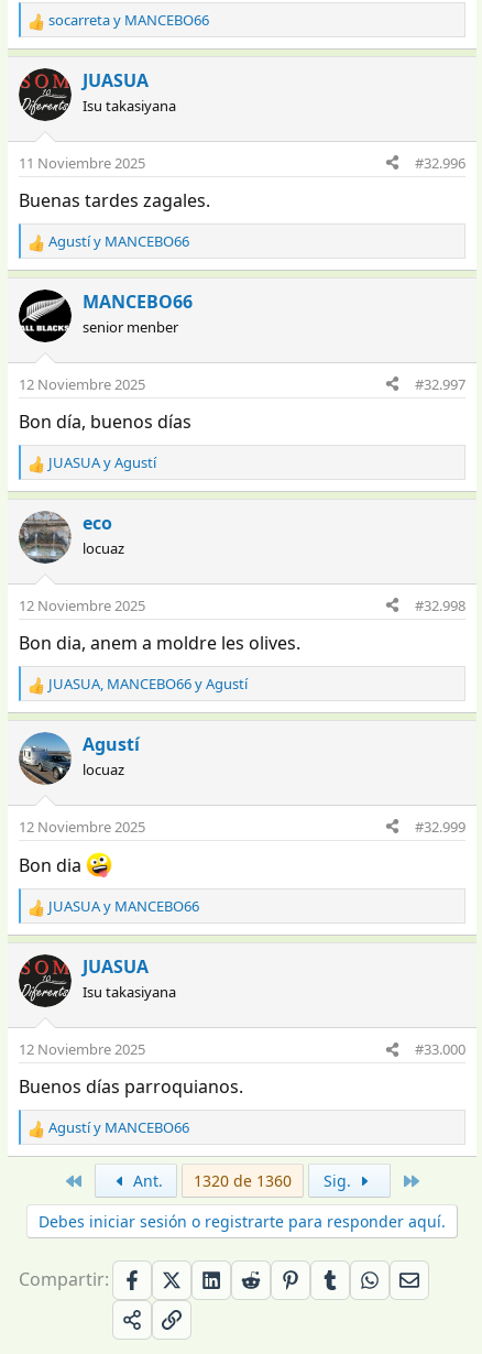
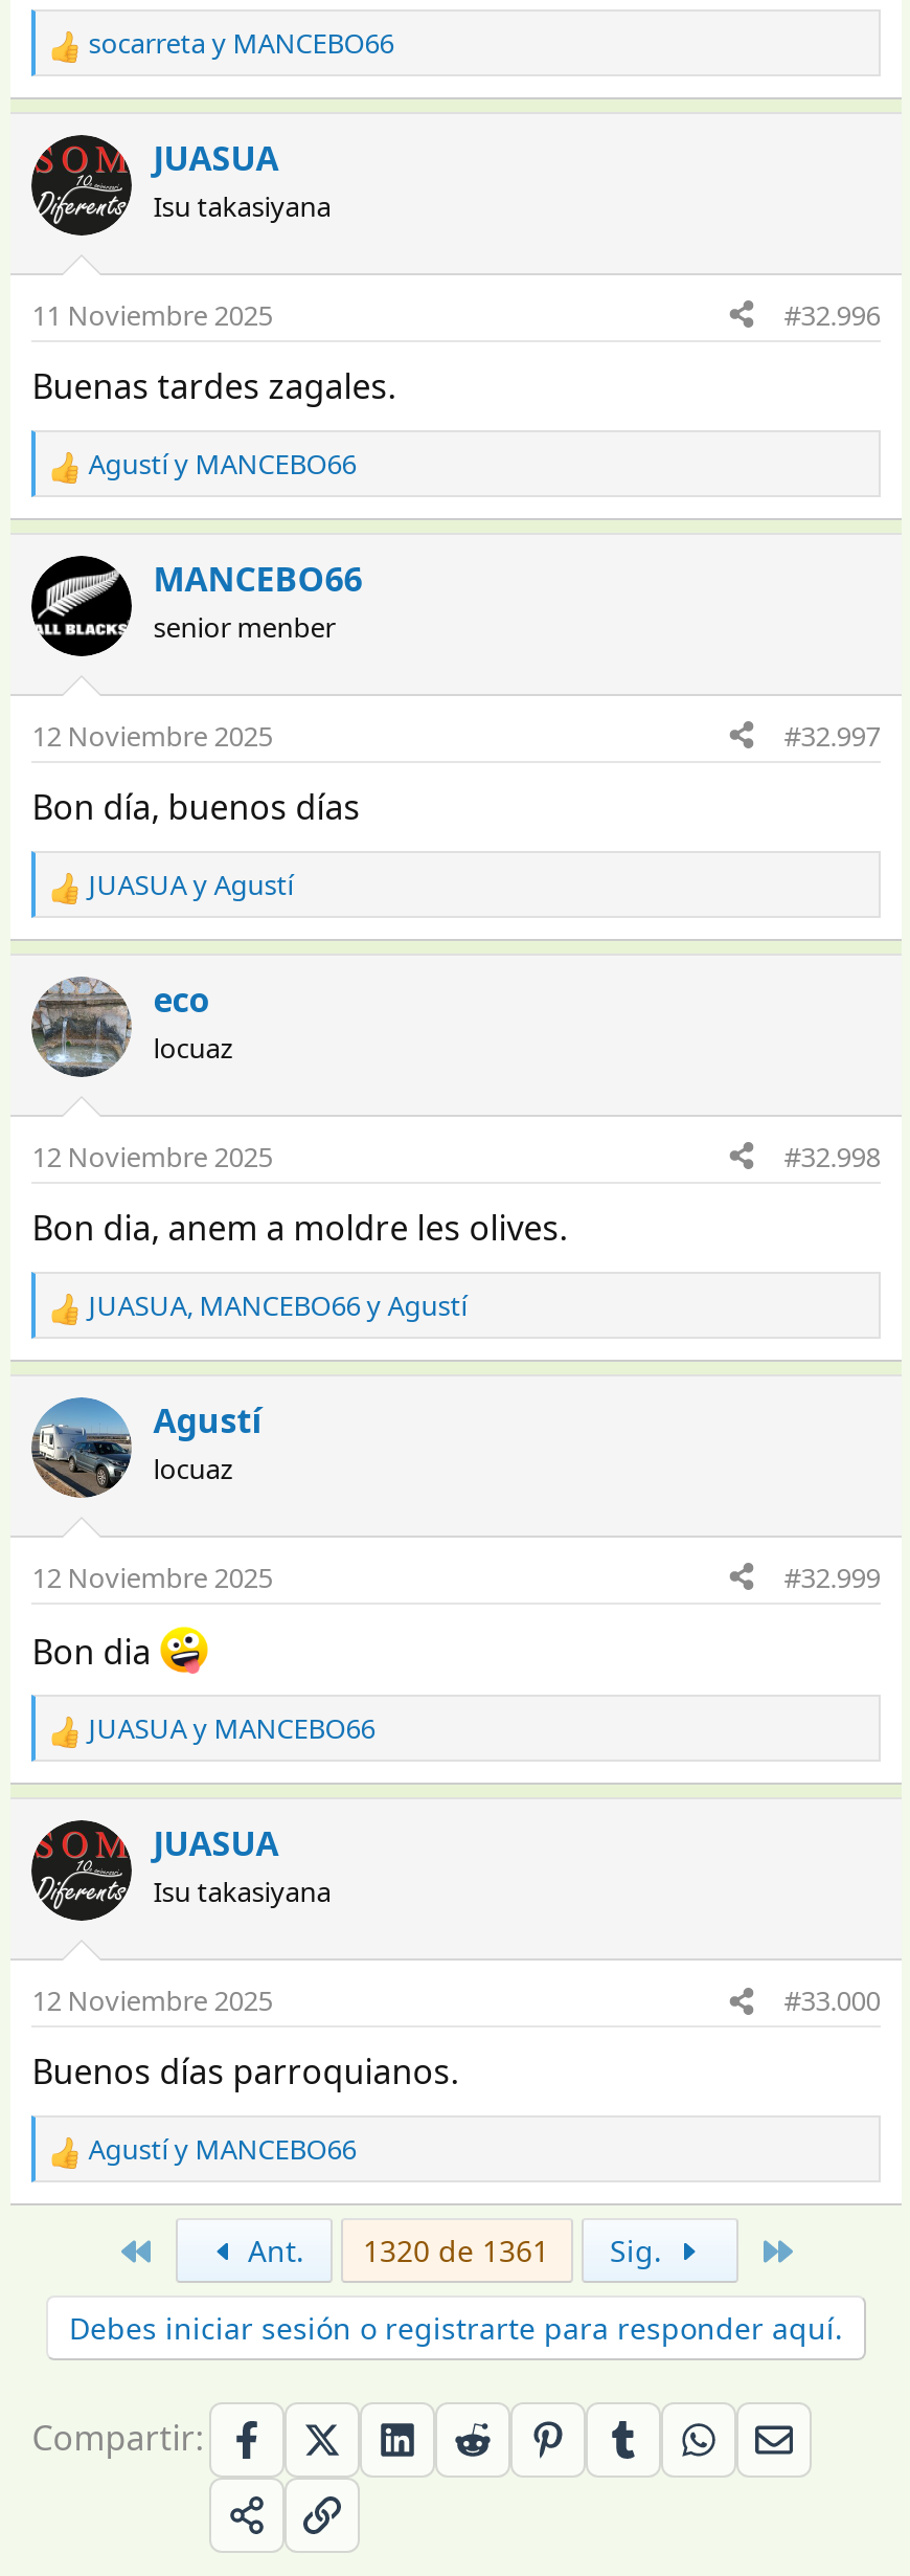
[193,1170,291,1191] 1320 de 1360 -> [363,2231,549,2270] 1320 de 1361

